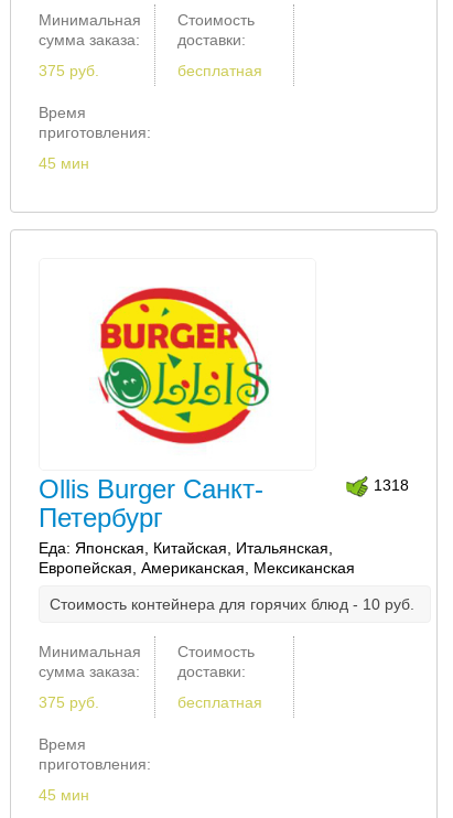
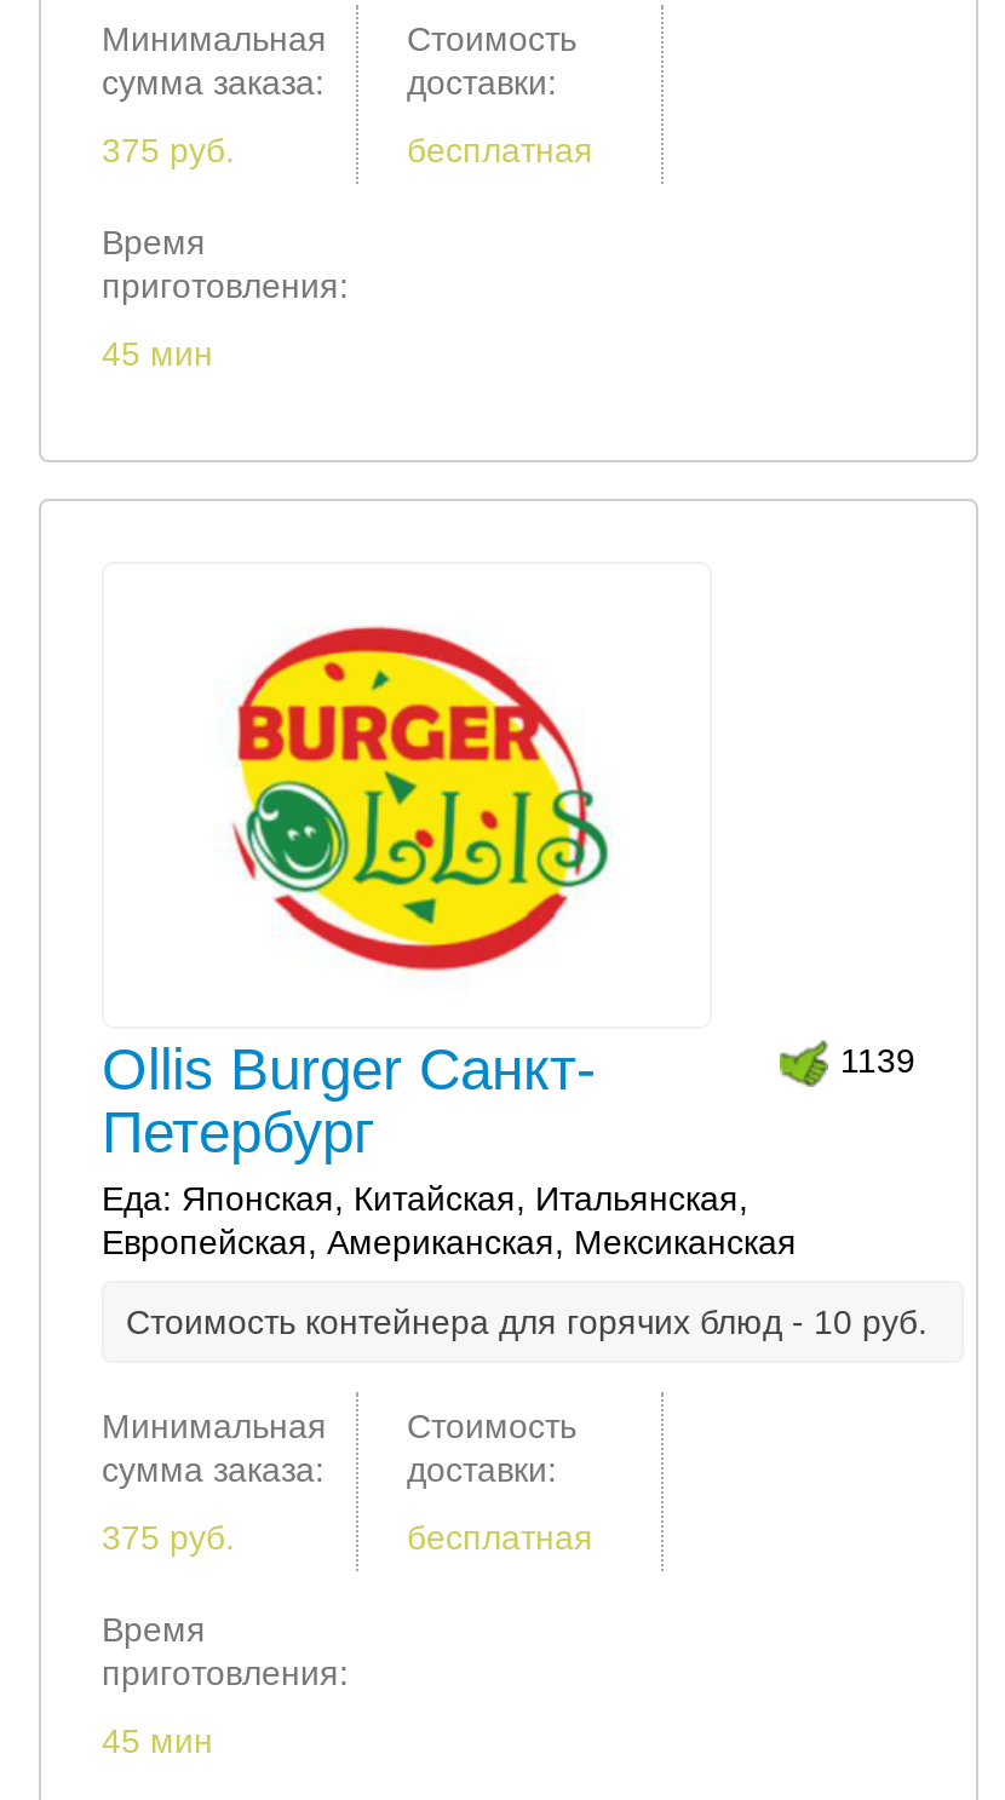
[374,476,409,494] 1318 -> [840,1041,915,1080] 1139

